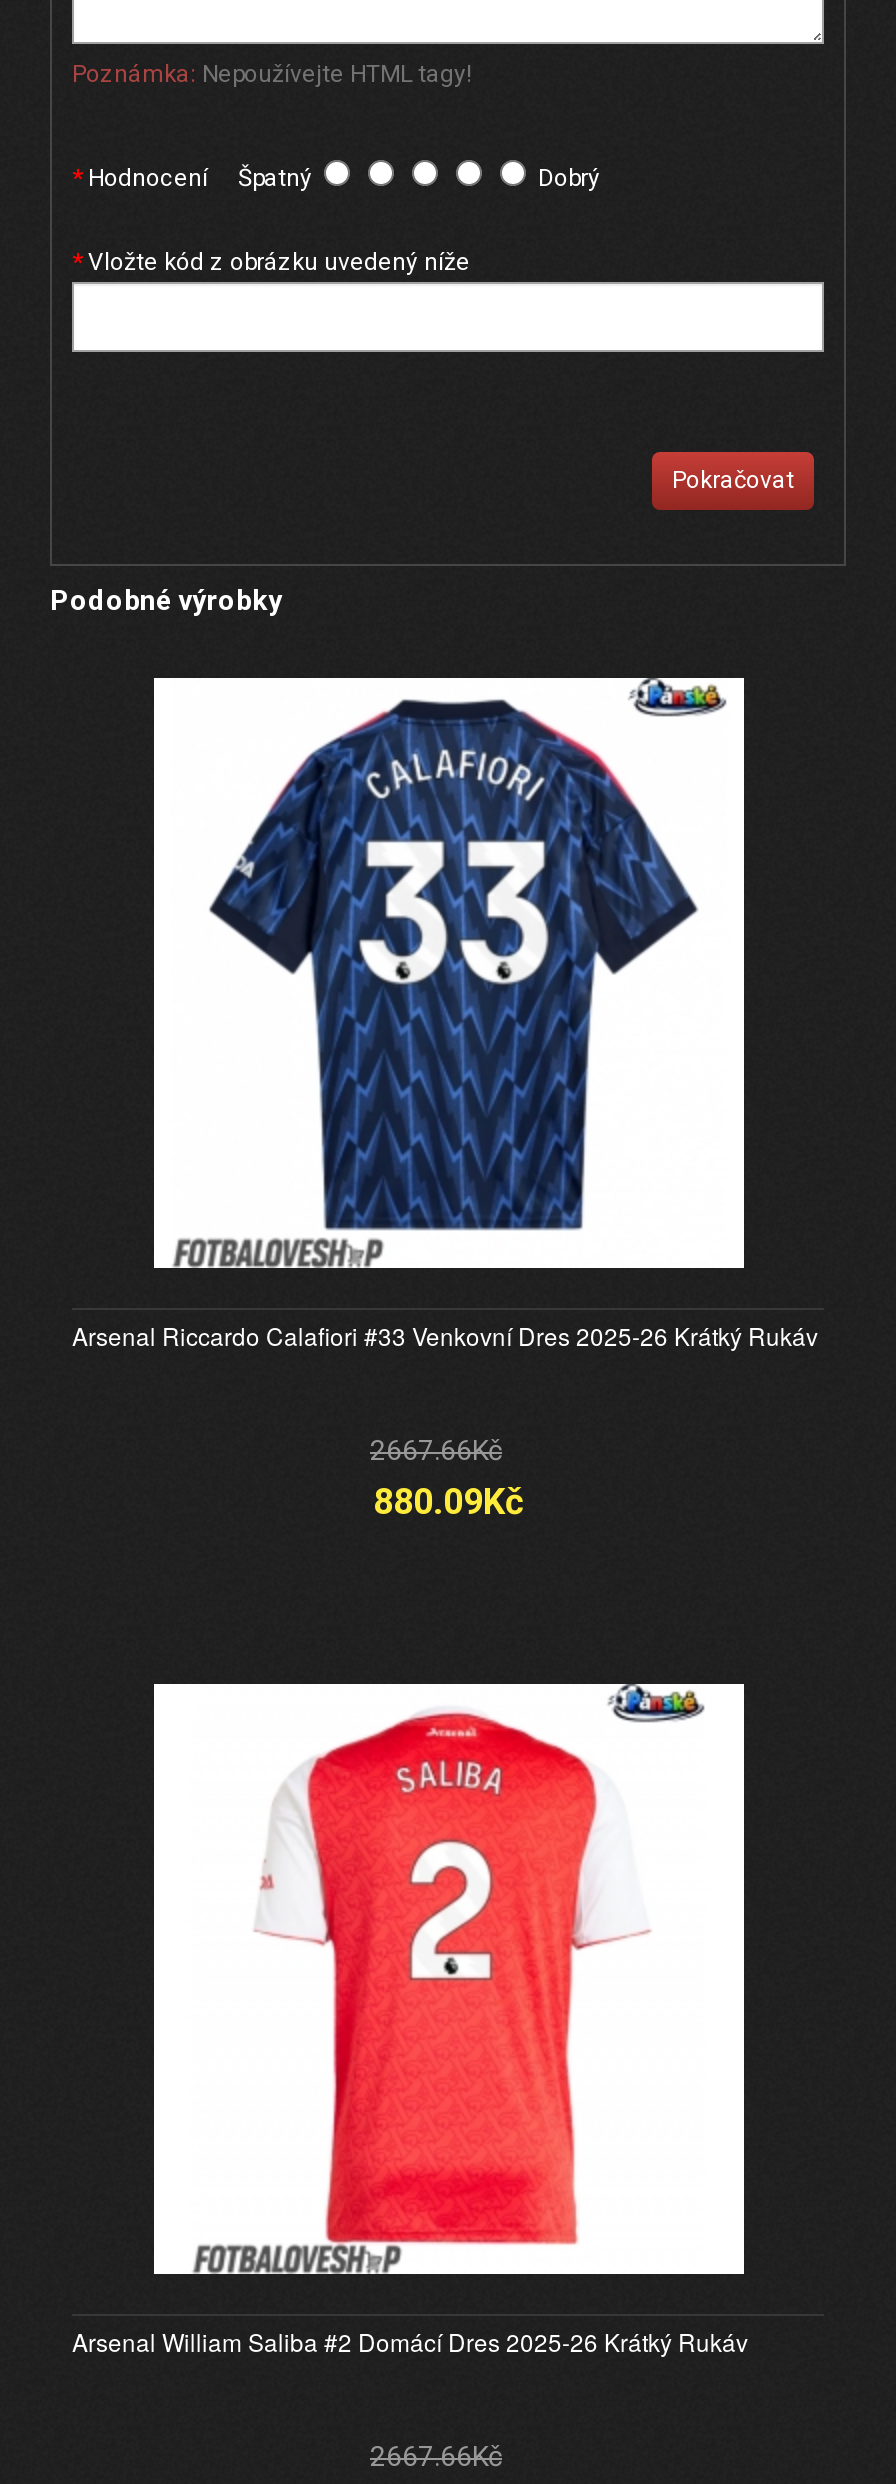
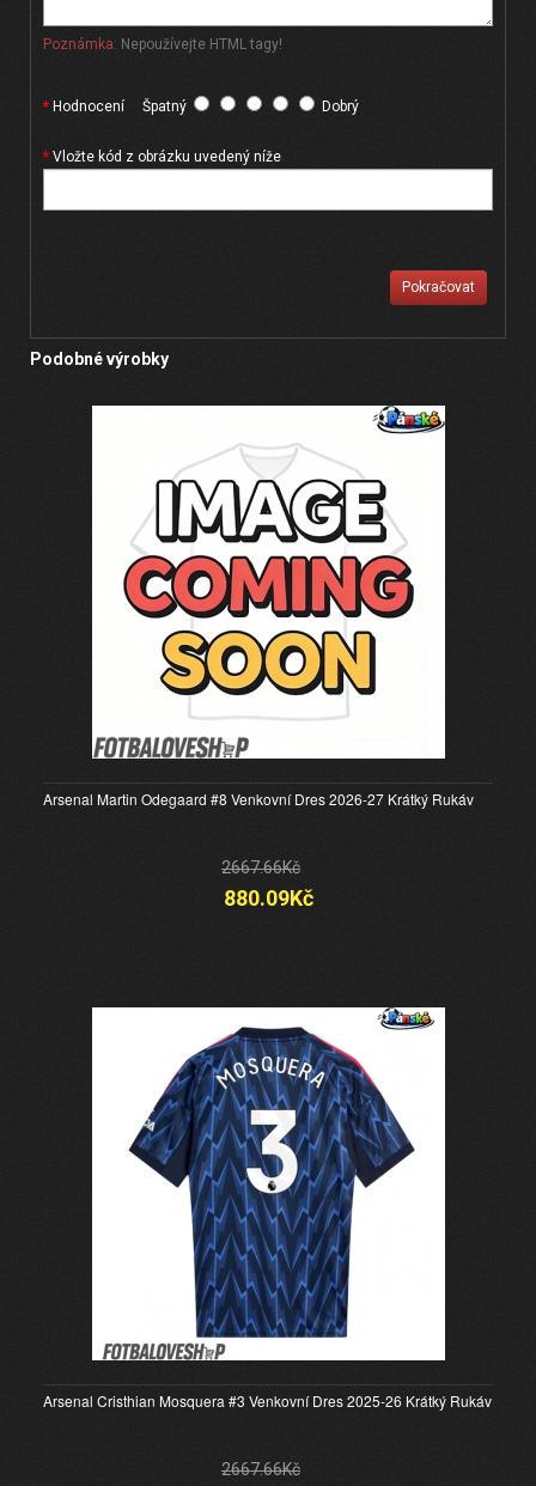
[72,684,818,1352] [image] | Arsenal Riccardo Calafiori #33 Venkovní Dres 2025-26 Krátký Rukáv -> [43,408,474,809] [image] | Arsenal Martin Odegaard #8 Venkovní Dres 2026-27 Krátký Rukáv
[72,1684,748,2358] [image] | Arsenal William Saliba #2 Domácí Dres 2025-26 Krátký Rukáv -> [43,1006,492,1411] [image] | Arsenal Cristhian Mosquera #3 Venkovní Dres 2025-26 Krátký Rukáv

